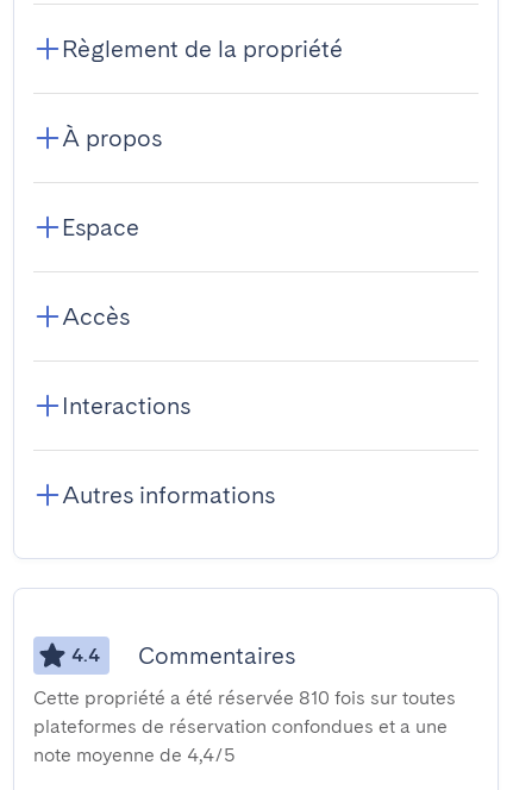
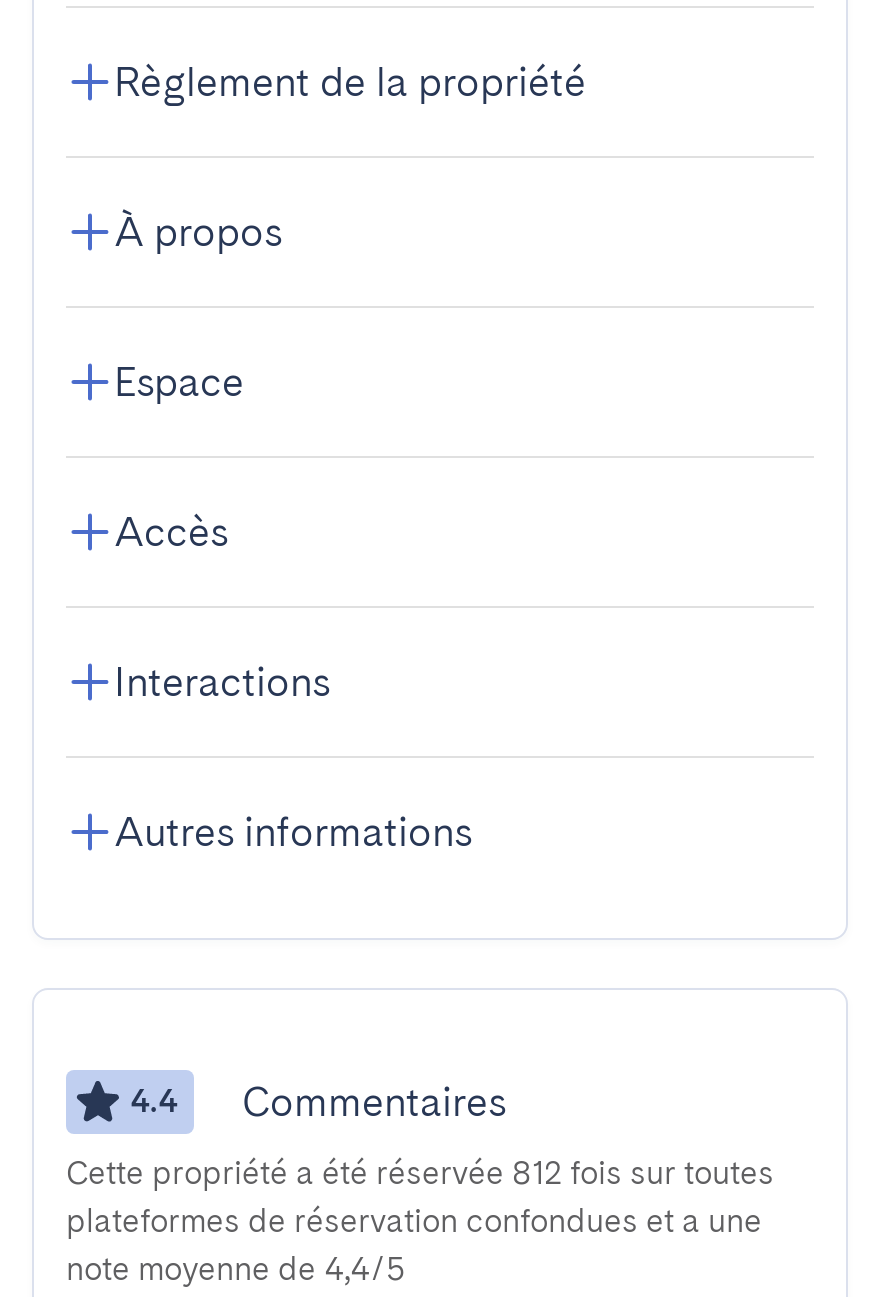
[33,686,456,709] Cette propriété a été réservée 810 fois sur toutes -> [66,1154,774,1192] Cette propriété a été réservée 812 fois sur toutes

